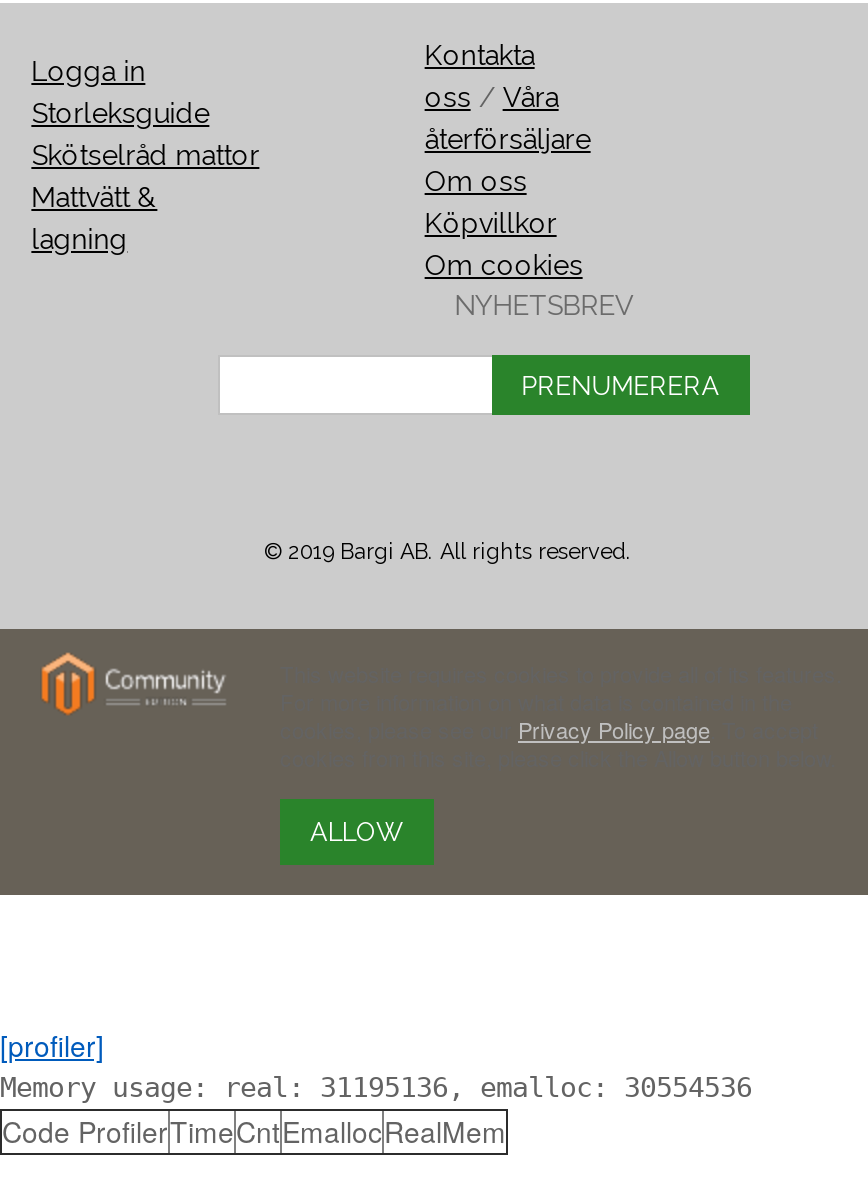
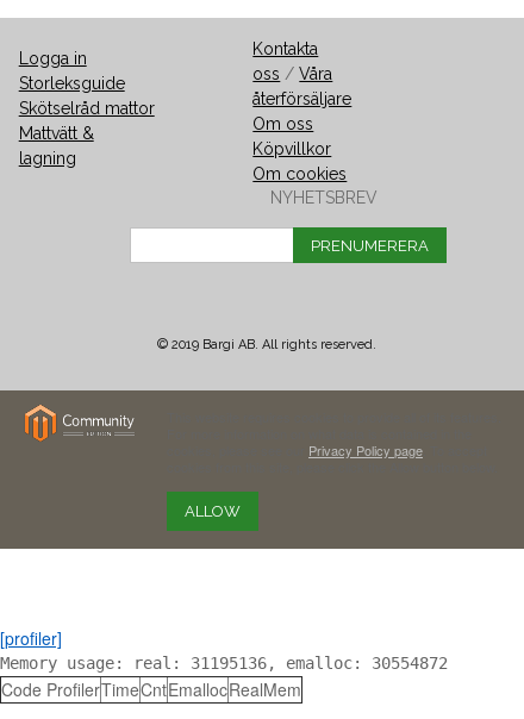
[0,1071,752,1103] Memory usage: real: 31195136, emalloc: 30554536 -> [0,654,448,673] Memory usage: real: 31195136, emalloc: 30554872

